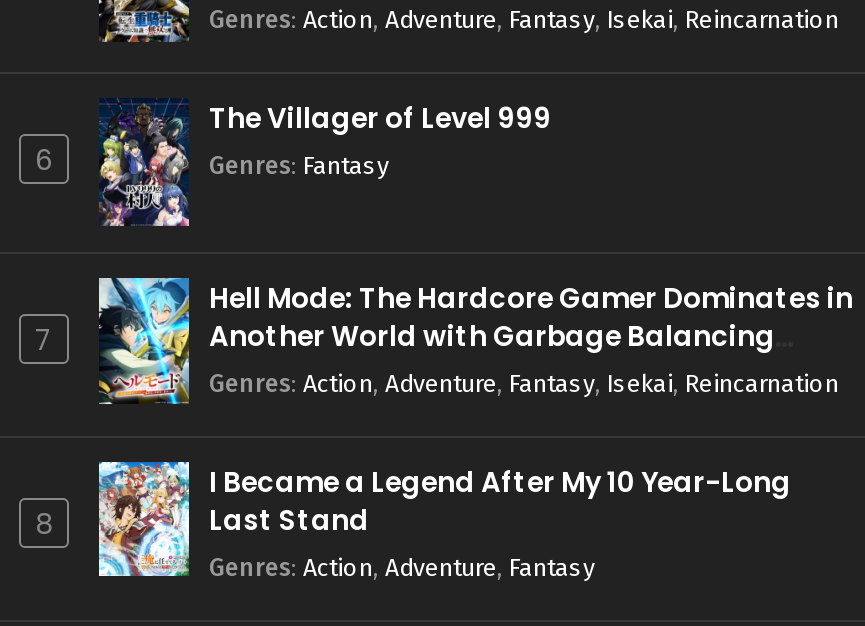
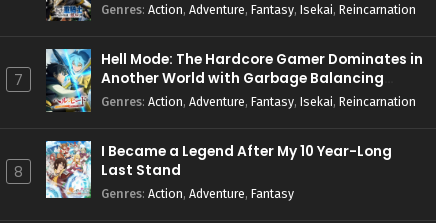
[99,98,551,228] [image] | The Villager of Level 999 | Genres: Fantasy -> none
[35,141,53,181] 6 -> none

